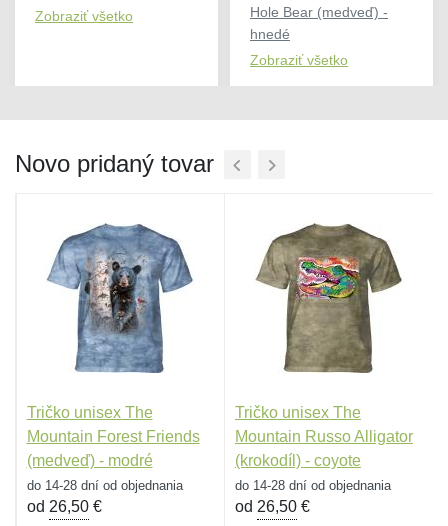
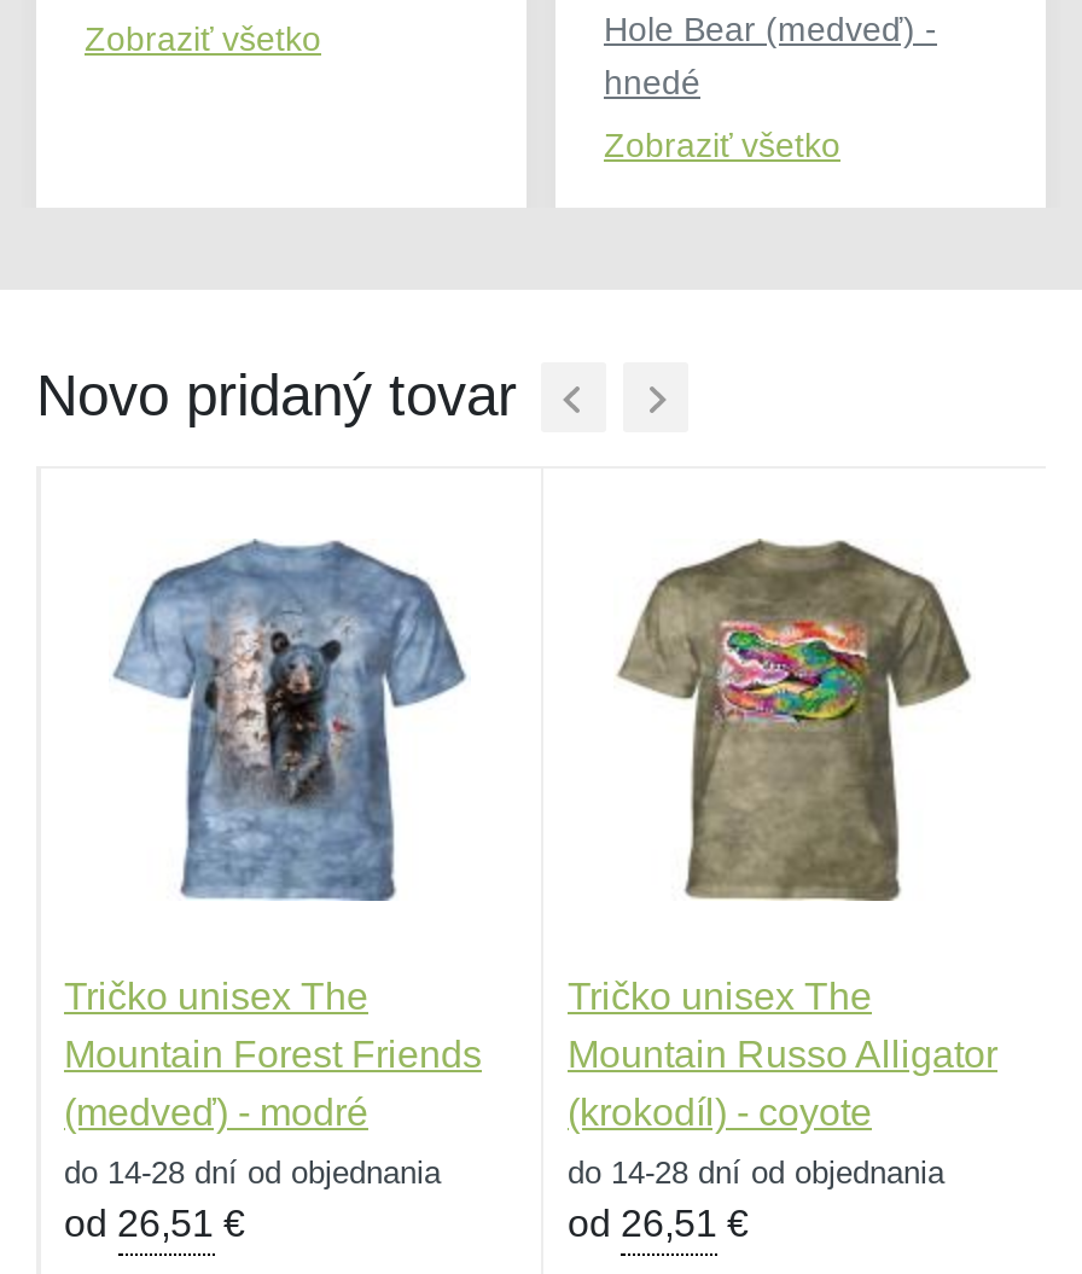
[26,498,101,515] od 26,50 € -> [64,1203,245,1245] od 26,51 €
[235,498,310,515] od 26,50 € -> [568,1203,749,1245] od 26,51 €

